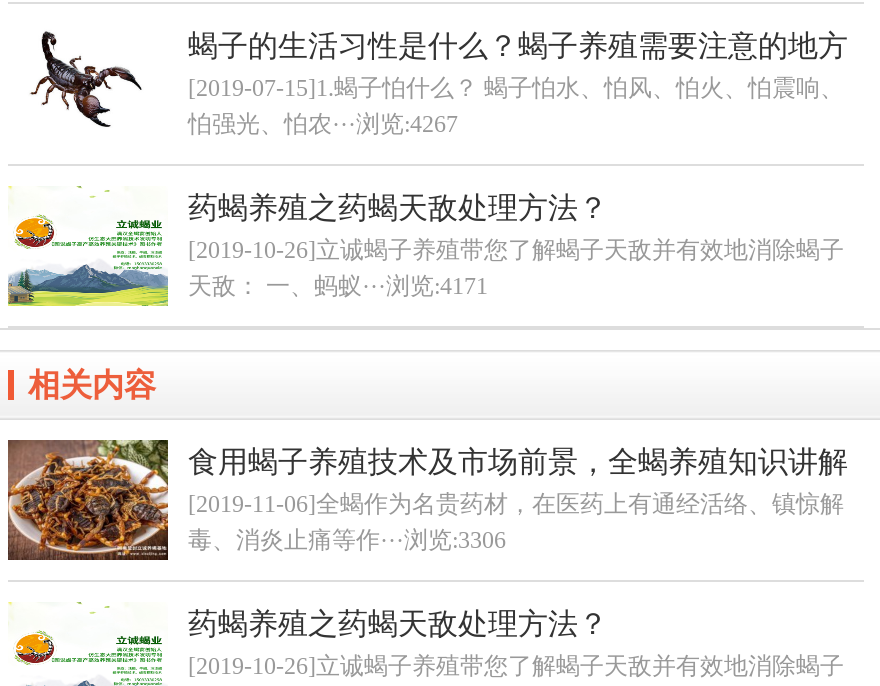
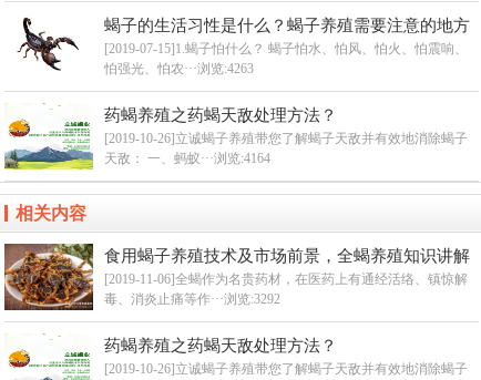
[188,110,458,138] 怕强光、怕农···浏览:4267 -> [104,61,254,76] 怕强光、怕农···浏览:4263
[188,272,488,300] 天敌： 一、蚂蚁···浏览:4171 -> [104,151,270,166] 天敌： 一、蚂蚁···浏览:4164
[188,526,506,554] 毒、消炎止痛等作···浏览:3306 -> [104,291,280,307] 毒、消炎止痛等作···浏览:3292

